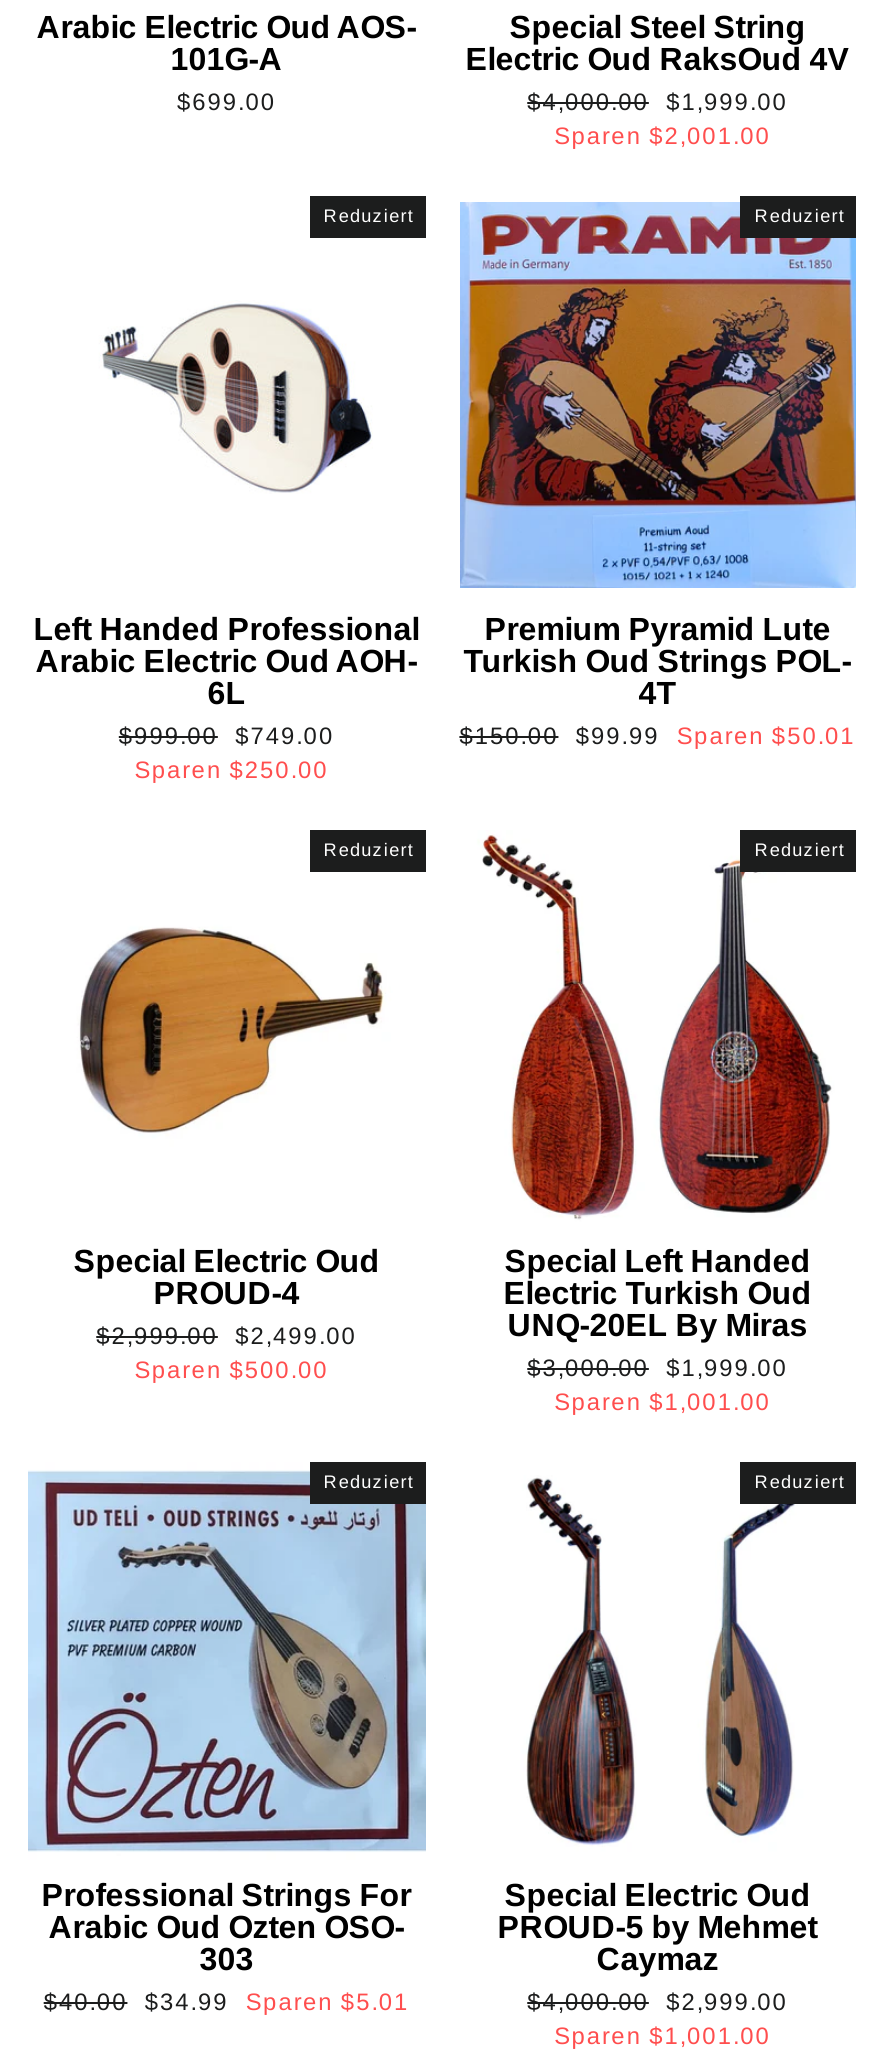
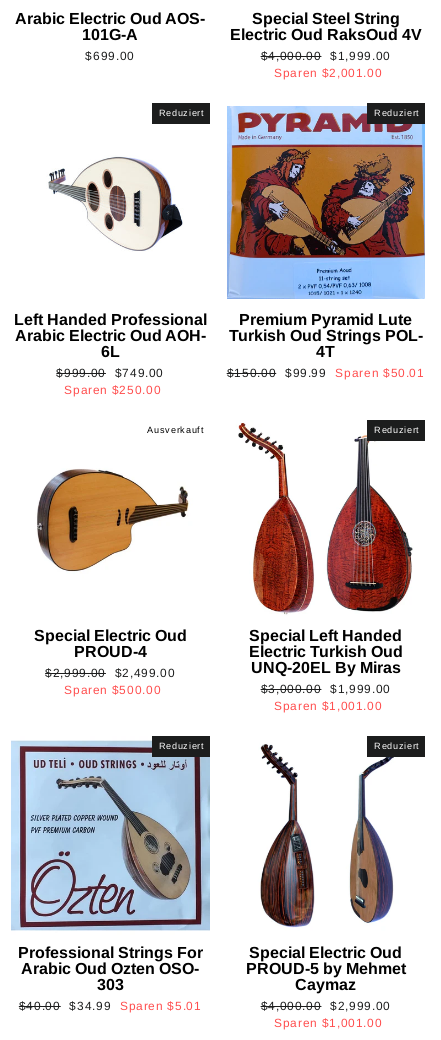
[323,839,415,859] Reduziert -> [147,424,204,434] Ausverkauft

